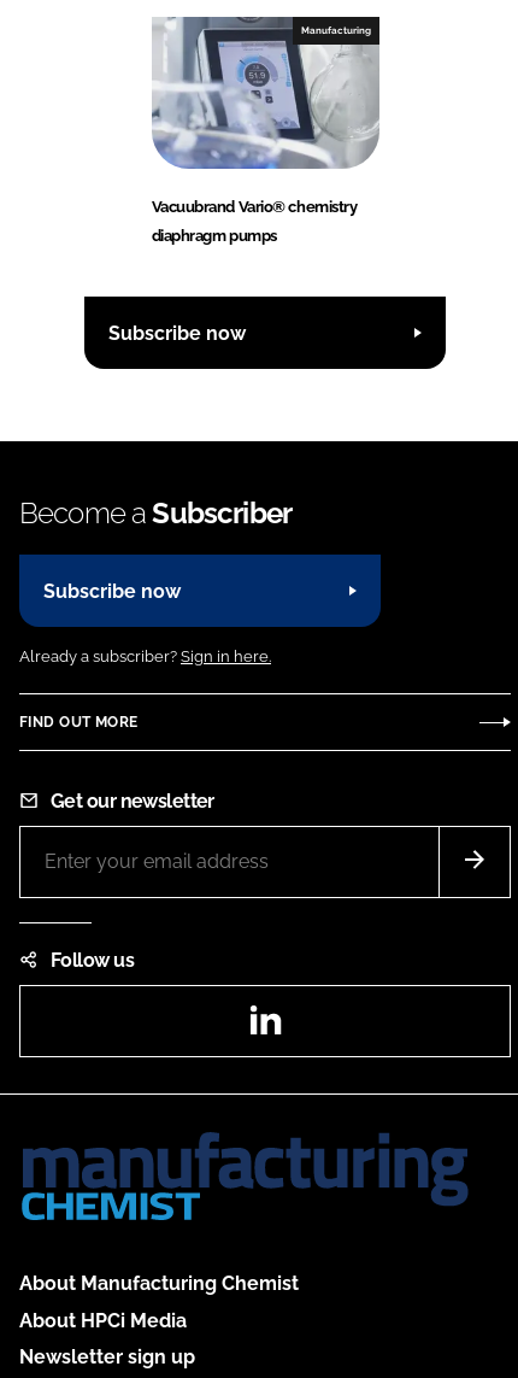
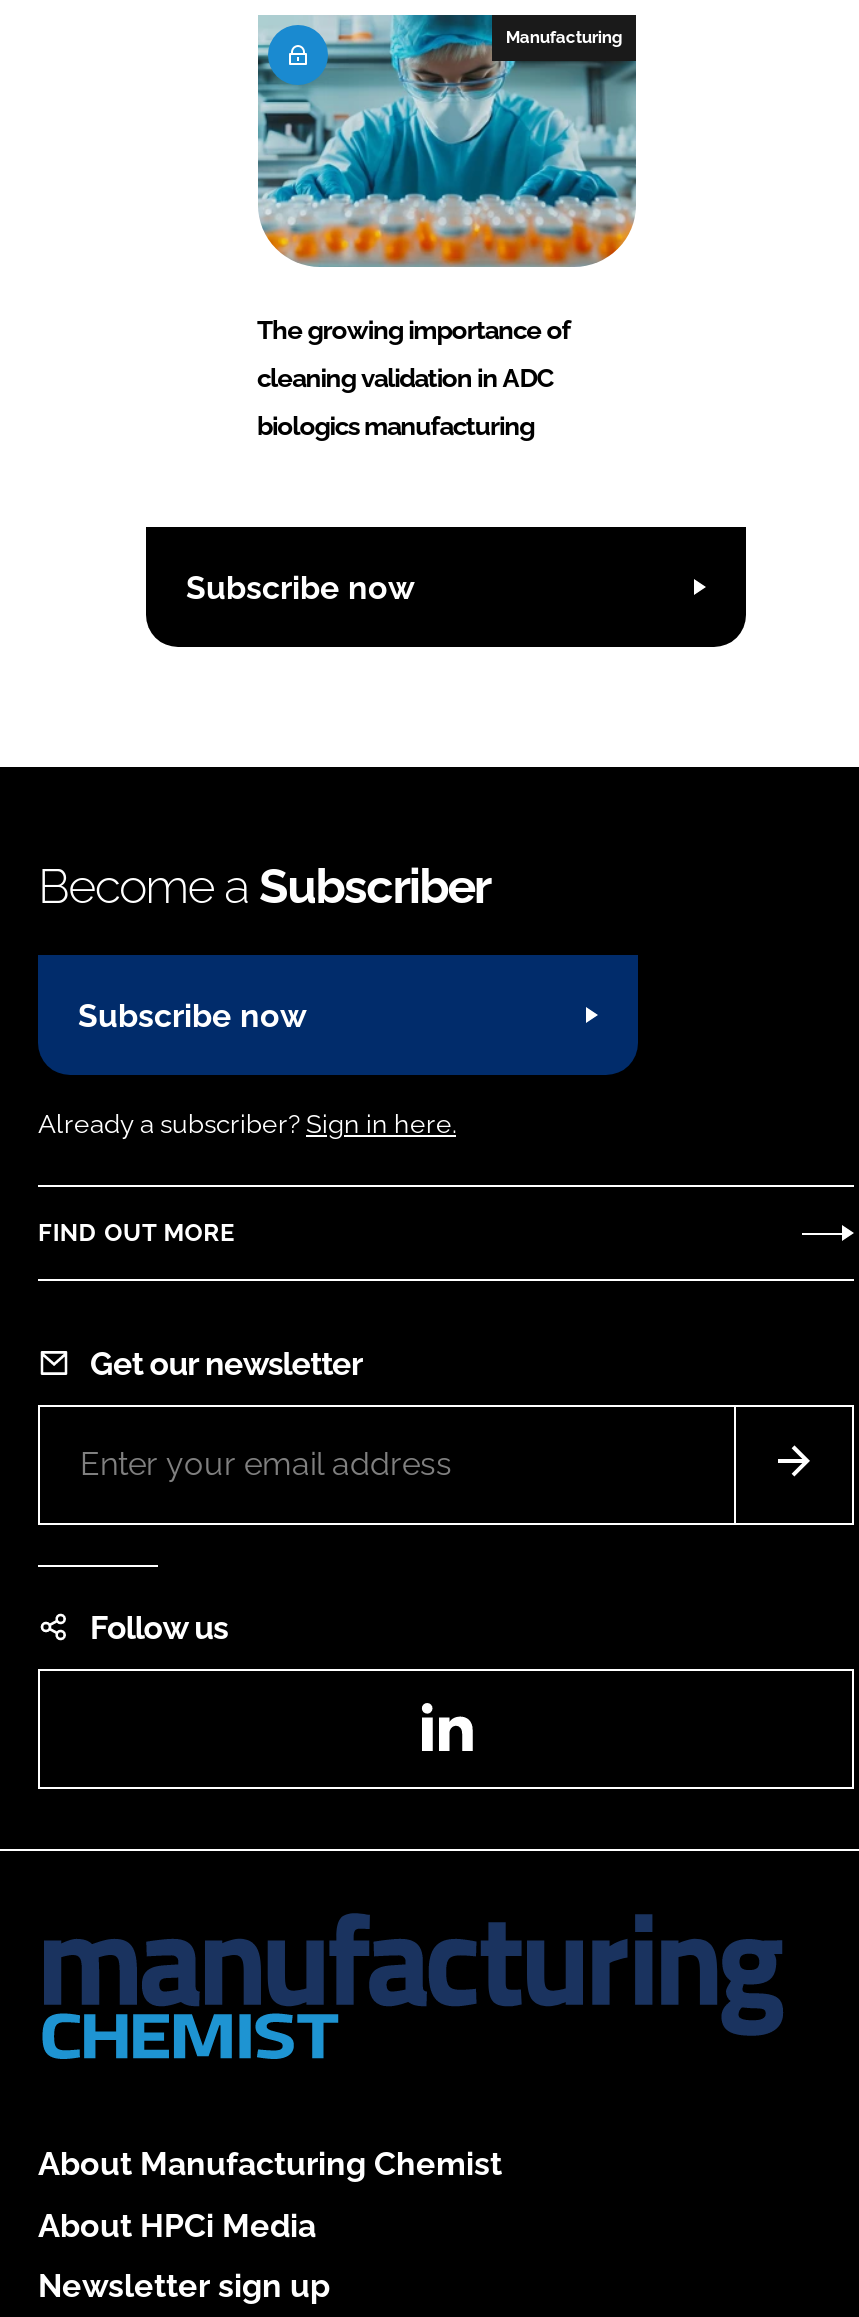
[151,16,378,245] [image] | Vacuubrand Vario® chemistry | diaphragm pumps -> [256,13,636,441] [image] | The growing importance of | cleaning validation in ADC | biologics manufacturing

